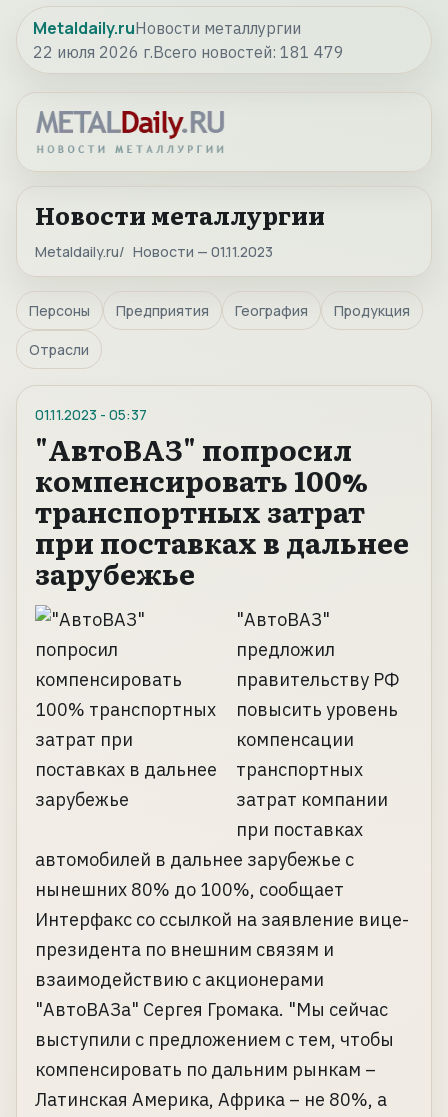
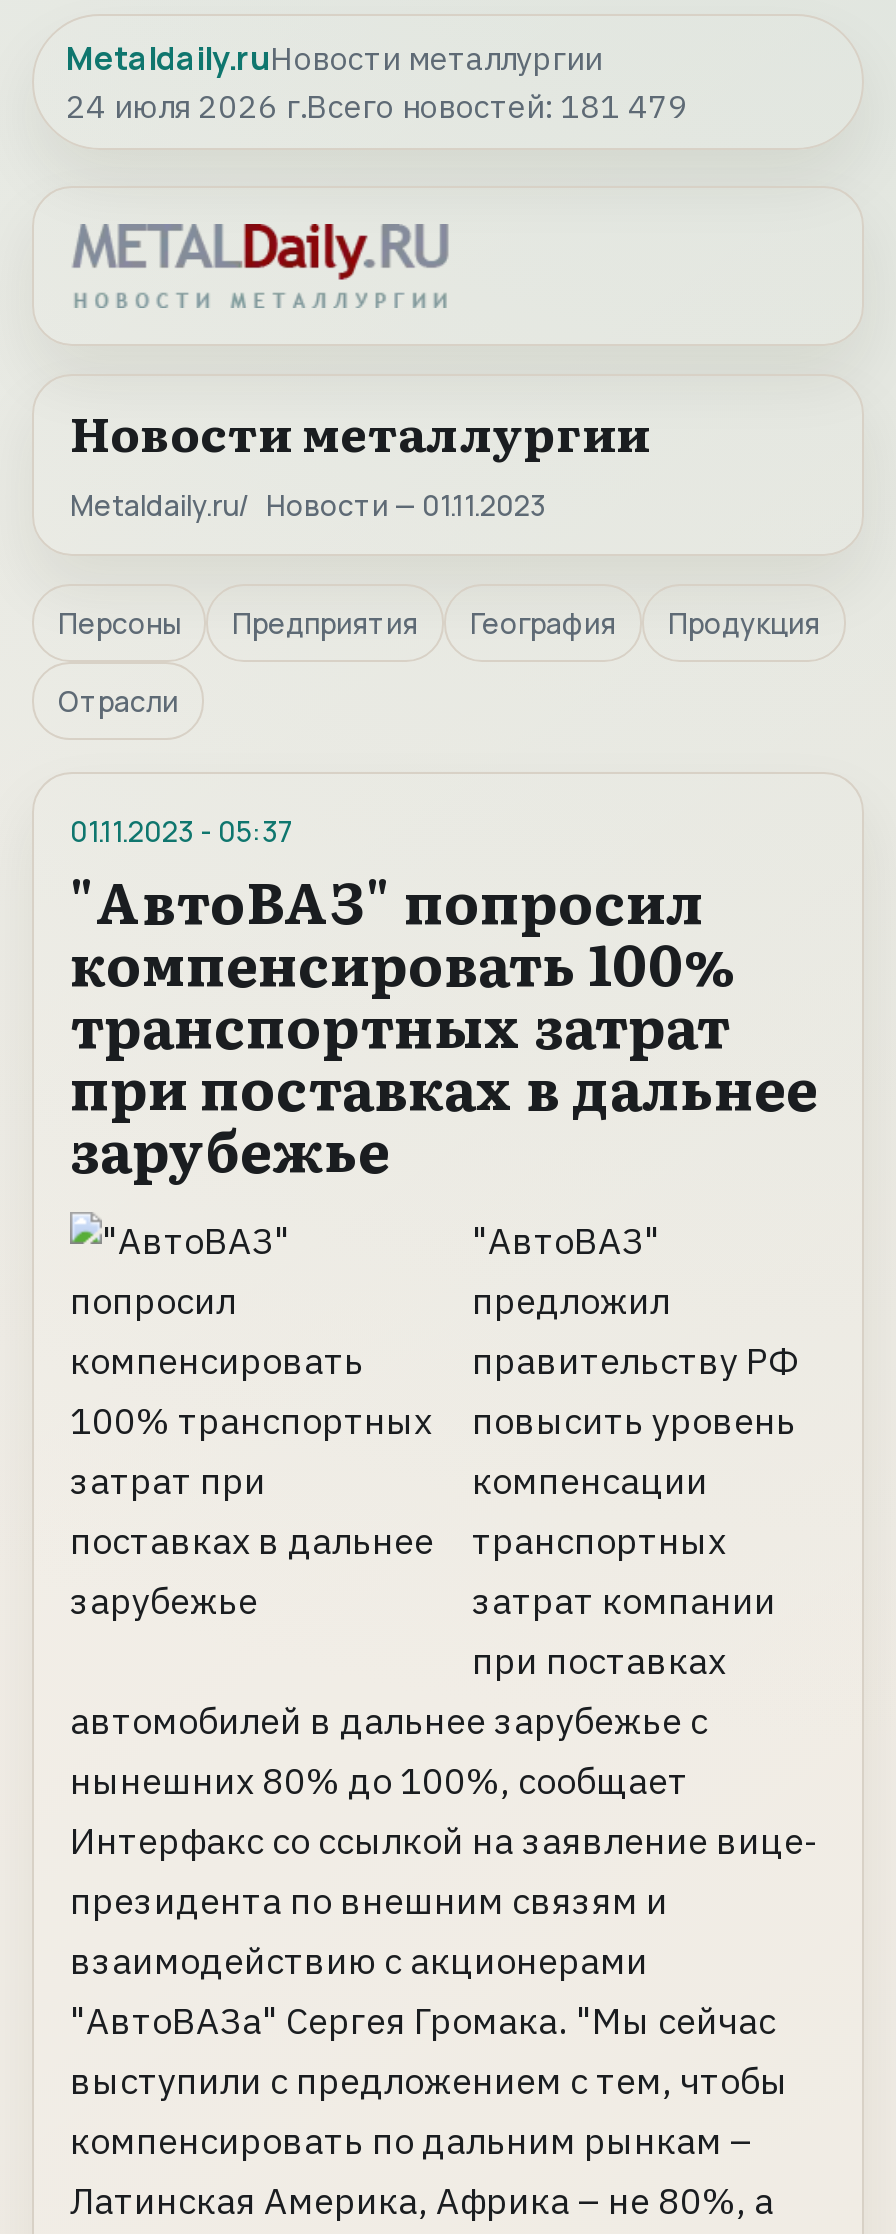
[33,42,344,62] 22 июля 2026 г.Всего новостей: 181 479 -> [66,86,688,126] 24 июля 2026 г.Всего новостей: 181 479

